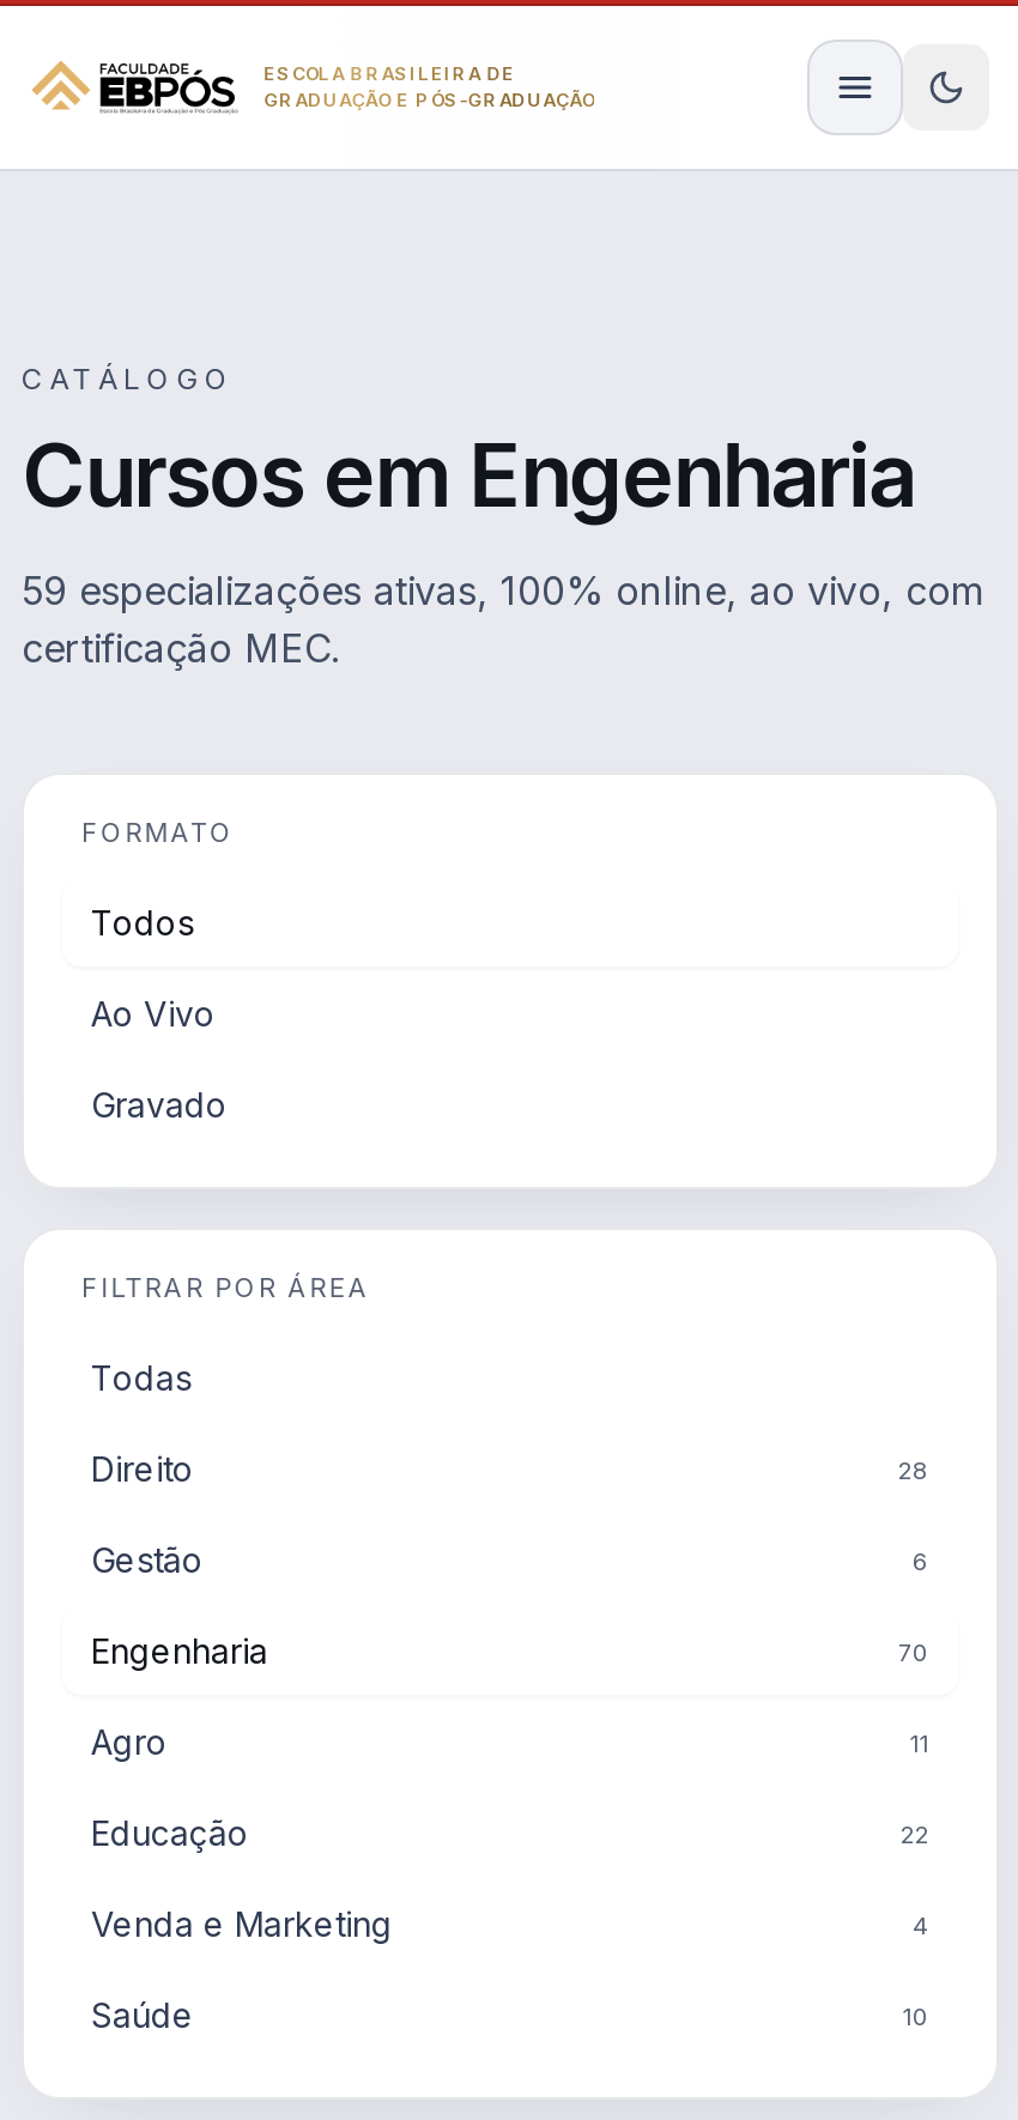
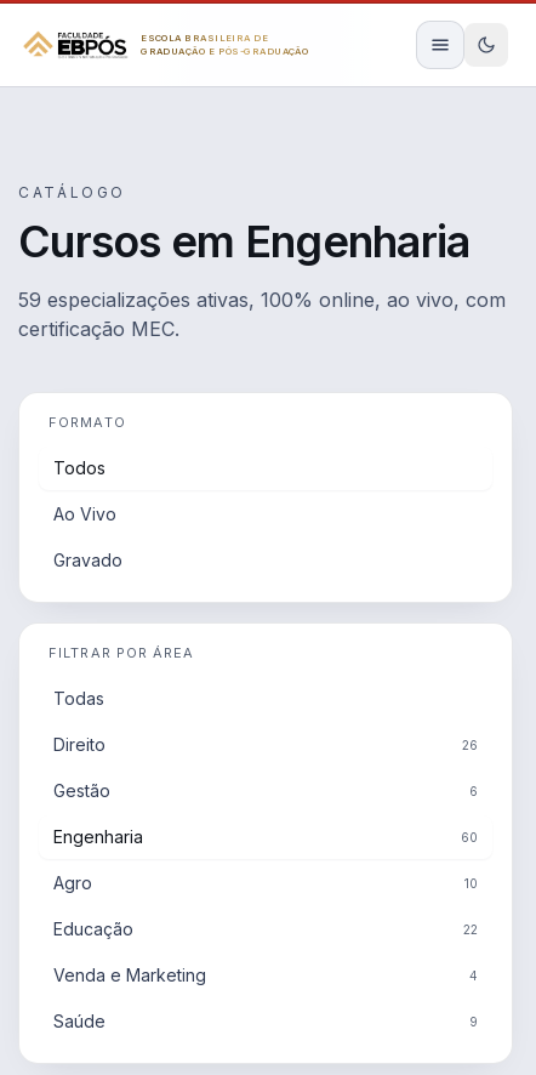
[898,1455,929,1484] 28 -> [462,738,478,752] 26
[898,1637,929,1666] 70 -> [461,830,478,844] 60
[910,1728,929,1757] 11 -> [464,876,478,891] 10
[903,2001,929,2030] 10 -> [469,1014,478,1029] 9

